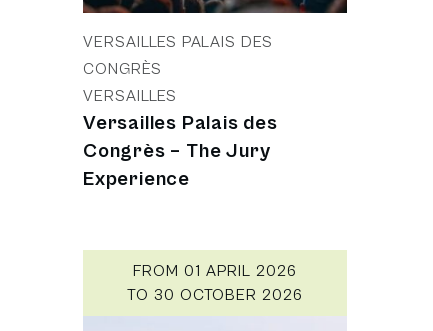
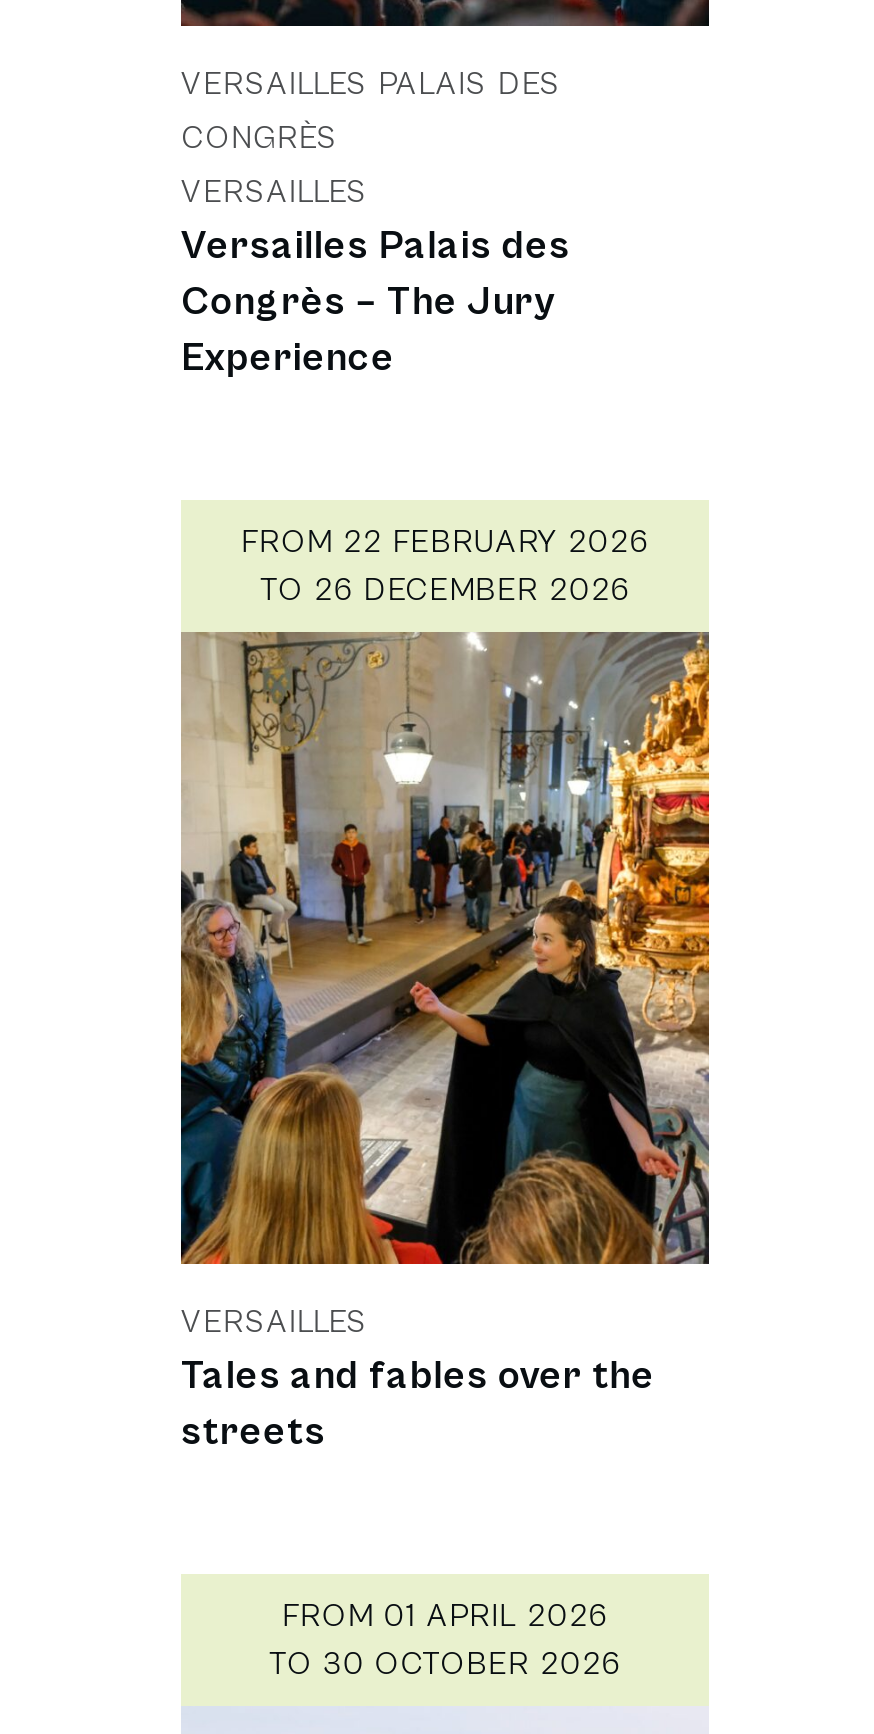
none -> [179,630,711,1456] [image] | VERSAILLES | Tales and fables over the | streets
none -> [241,524,649,608] FROM 22 FEBRUARY 2026 | TO 26 DECEMBER 2026

